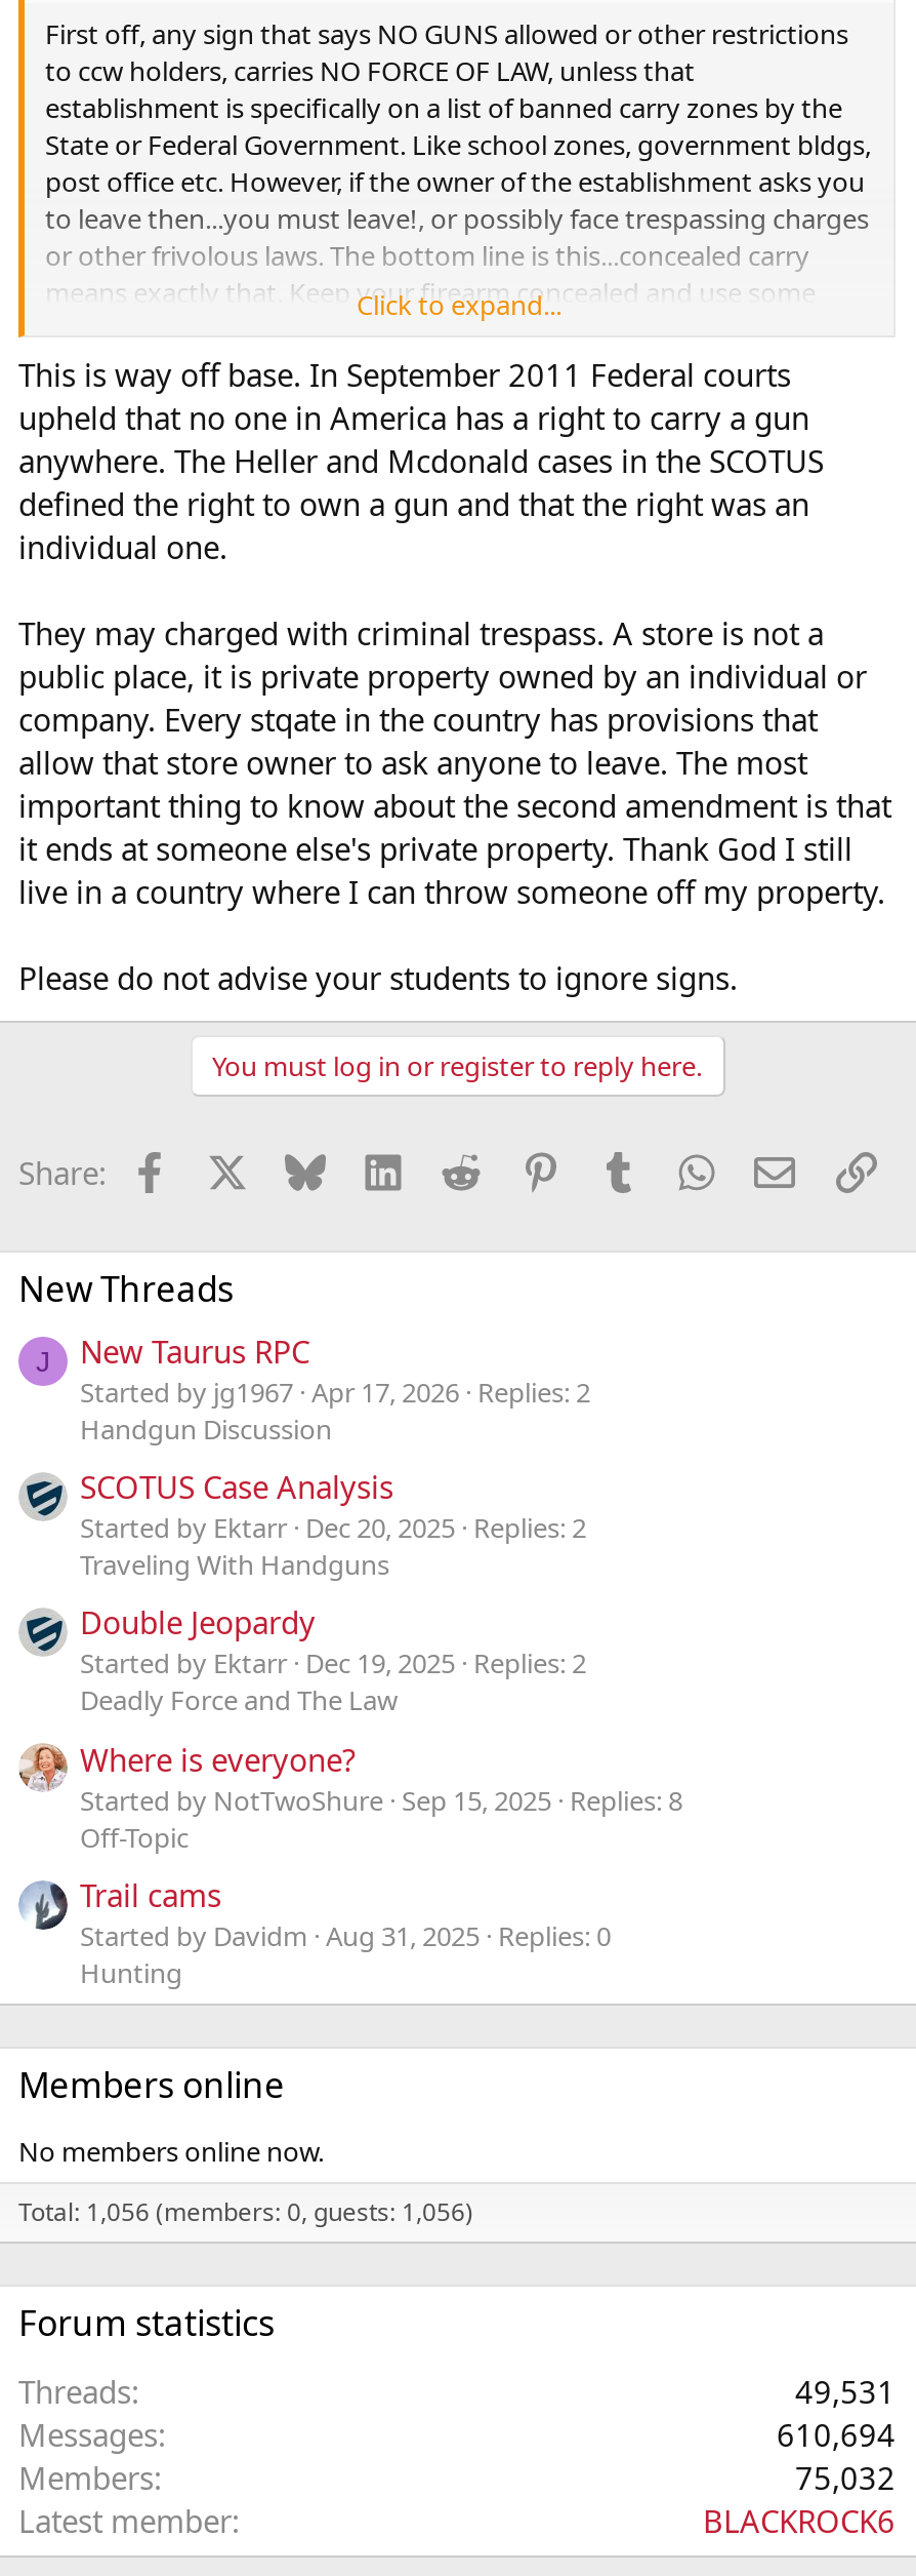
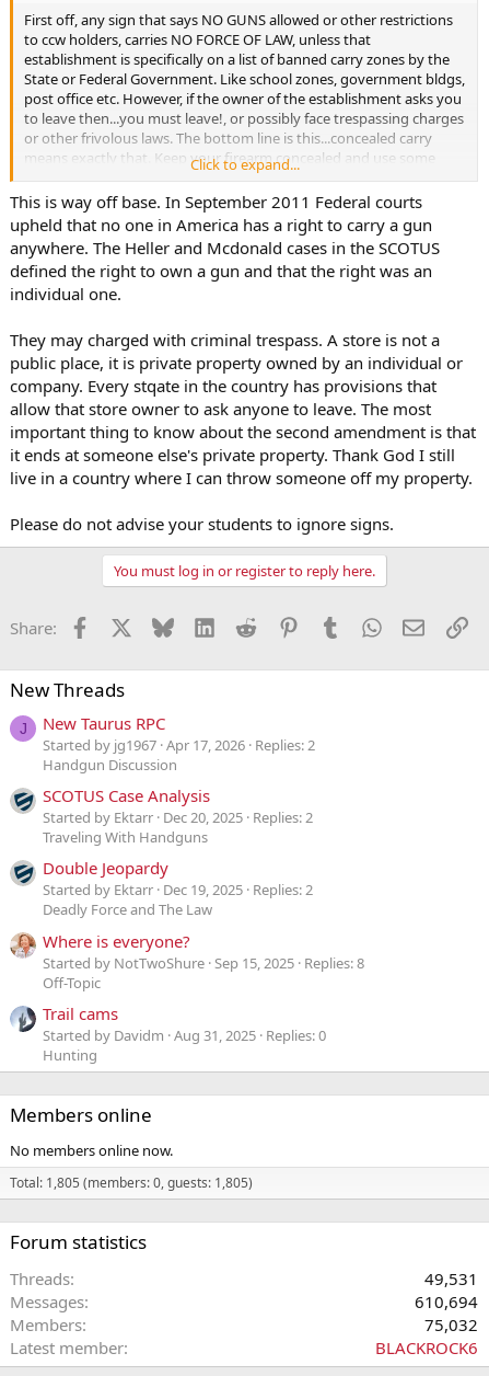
[18,2195,473,2229] Total: 1,056 (members: 0, guests: 1,056) -> [10,1173,253,1192] Total: 1,805 (members: 0, guests: 1,805)

